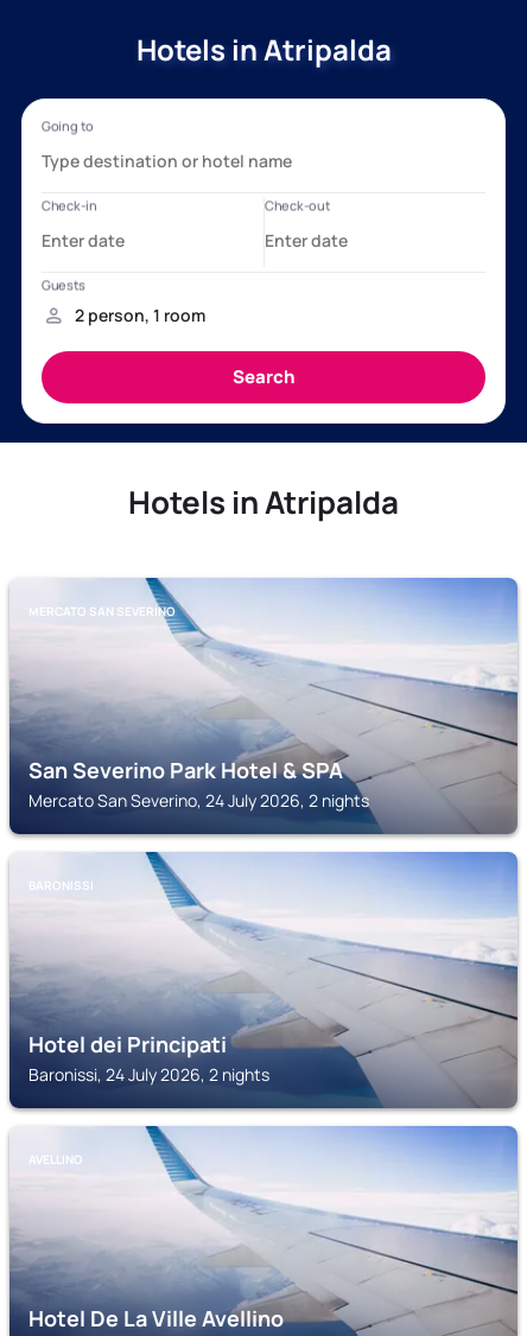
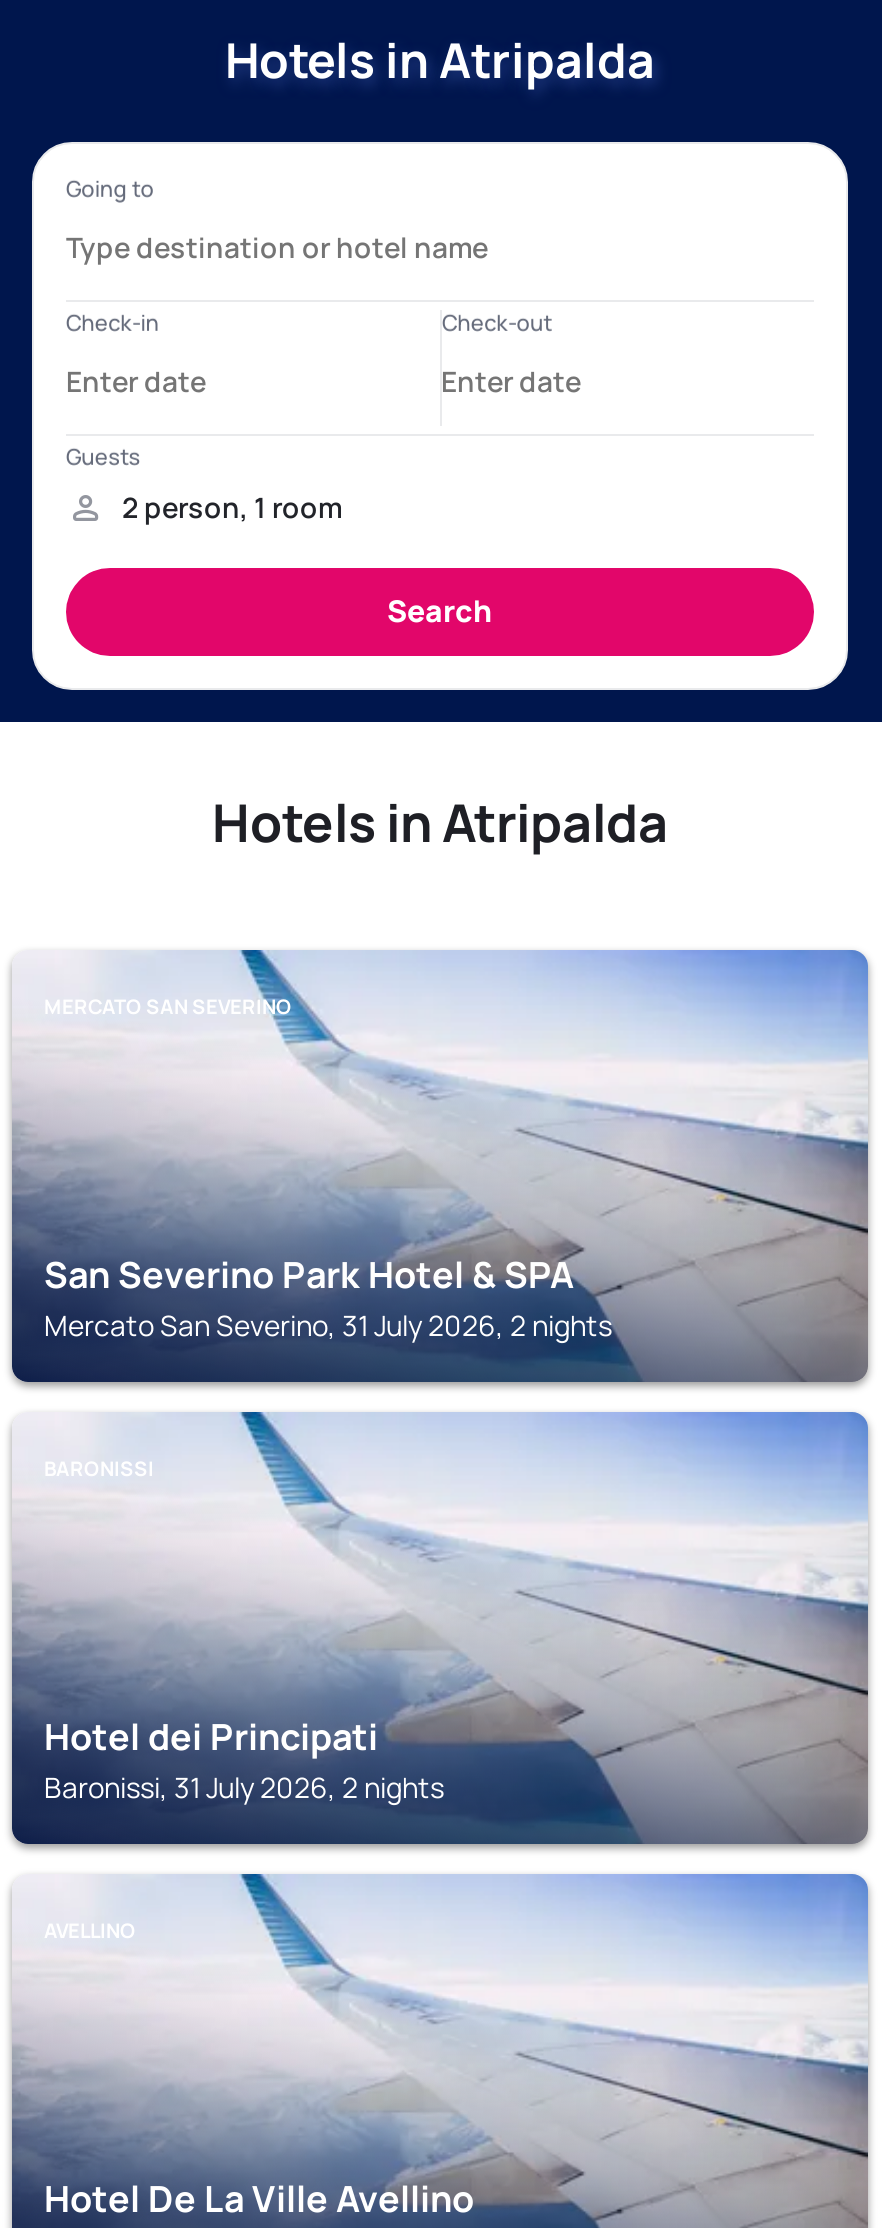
[28,789,369,812] Mercato San Severino, 24 July 2026, 2 nights -> [44,1306,612,1344] Mercato San Severino, 31 July 2026, 2 nights
[28,1063,269,1086] Baronissi, 24 July 2026, 2 nights -> [44,1768,444,1806] Baronissi, 31 July 2026, 2 nights

